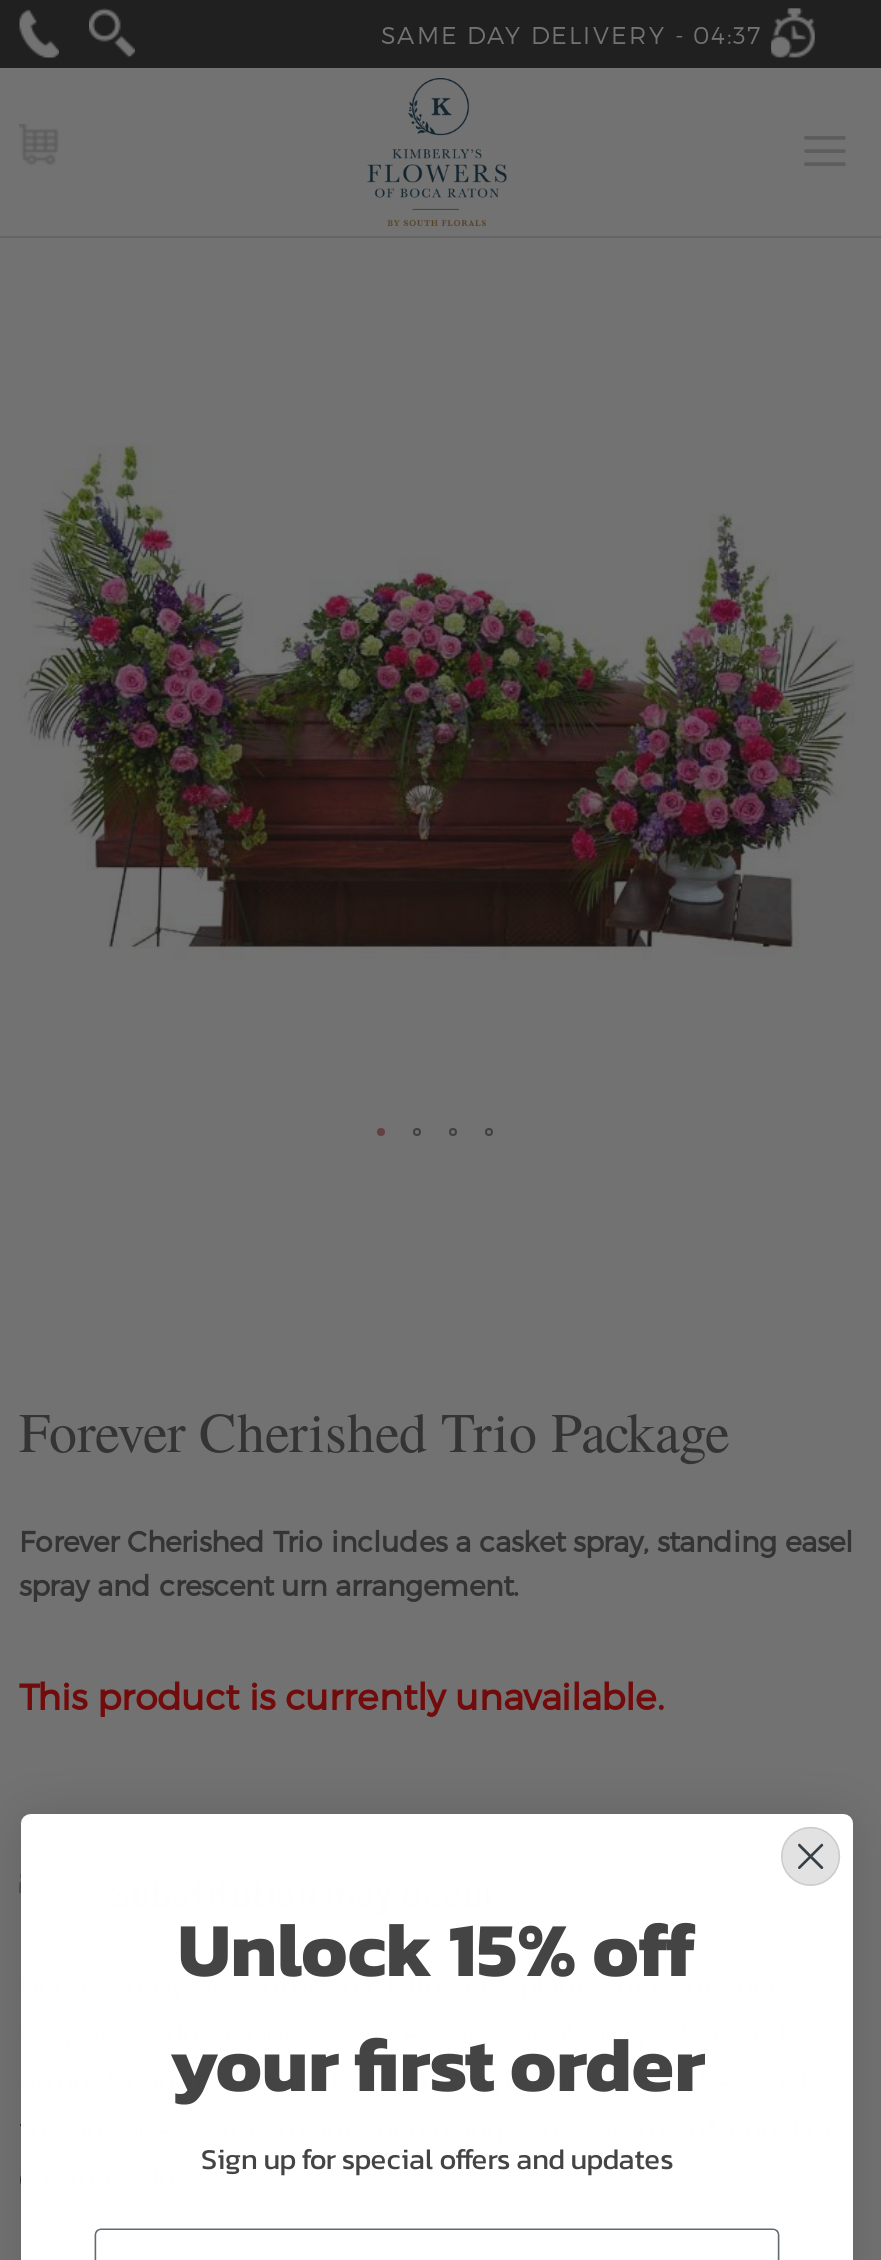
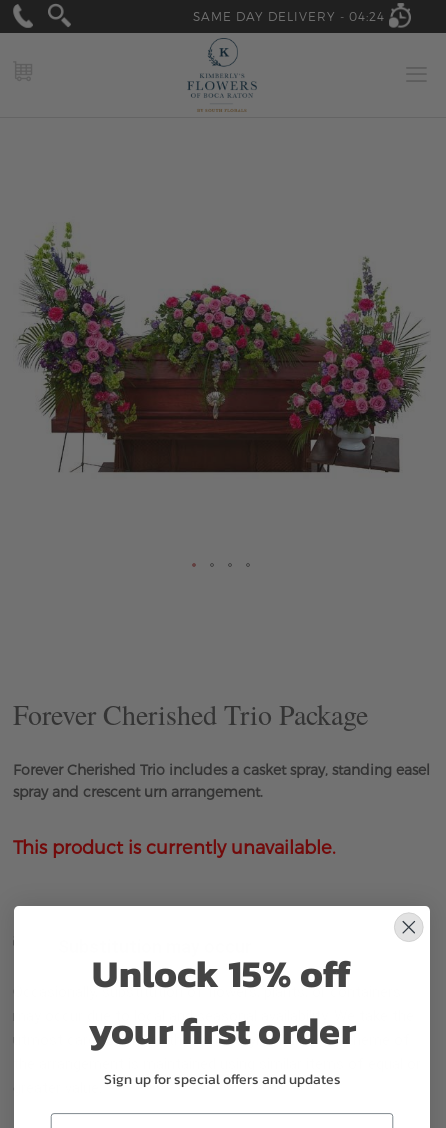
[381,20,763,48] SAME DAY DELIVERY - 04:37 -> [193,9,385,23] SAME DAY DELIVERY - 04:24

